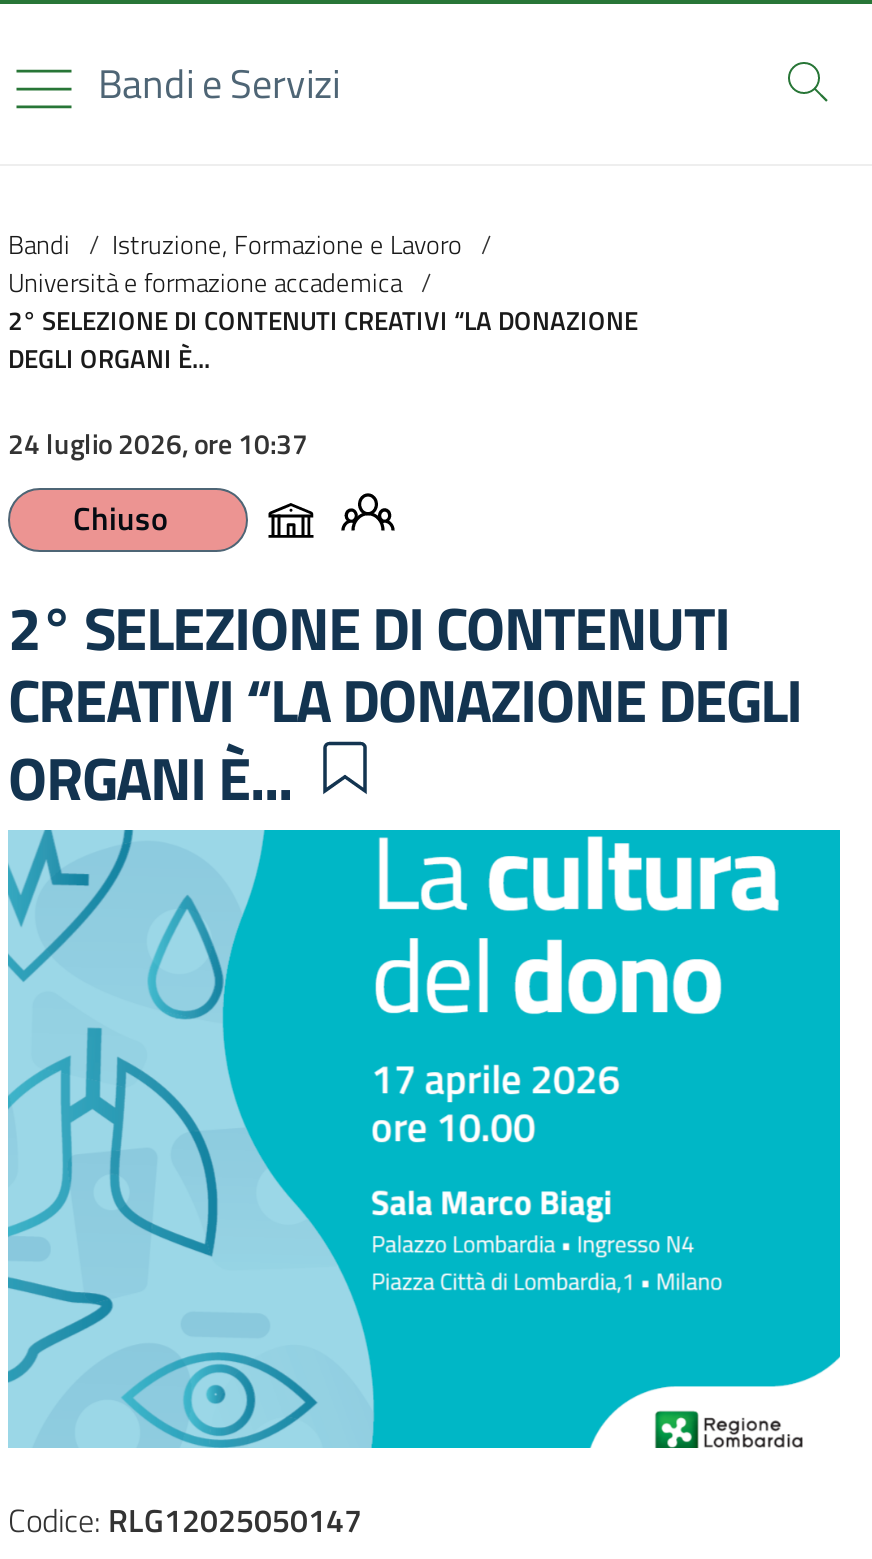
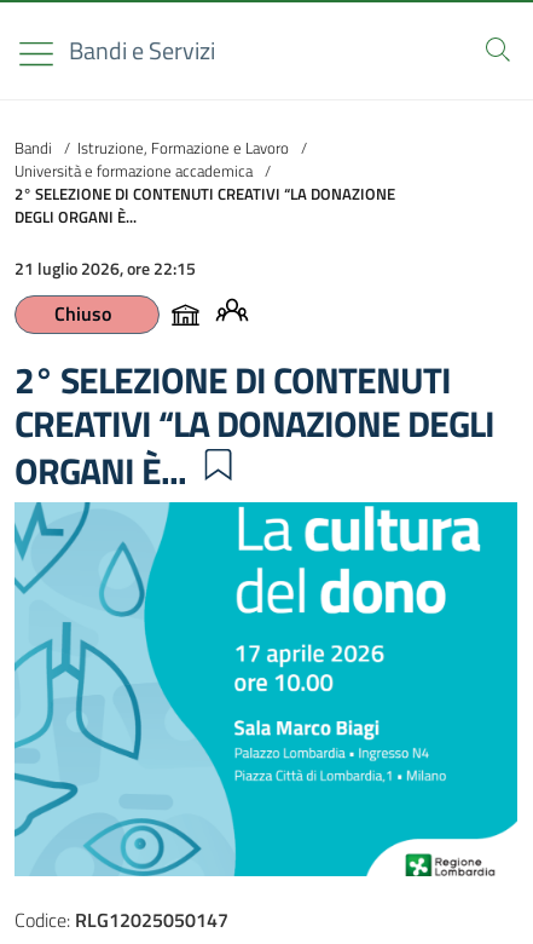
[8,422,308,464] 24 luglio 2026, ore 10:37 -> [15,255,196,281] 21 luglio 2026, ore 22:15

